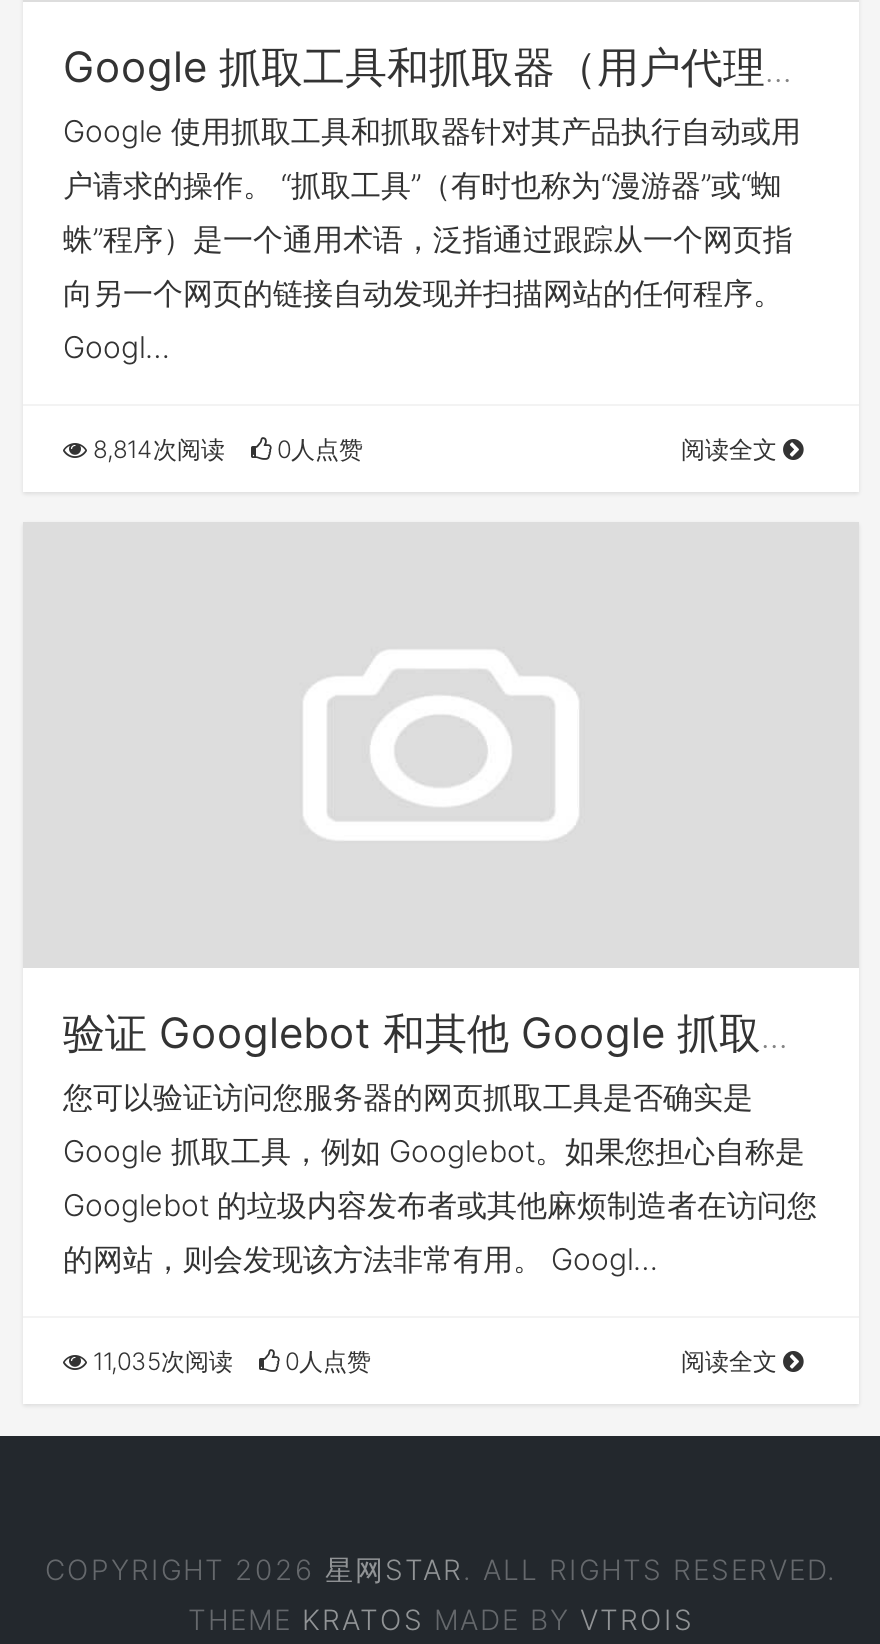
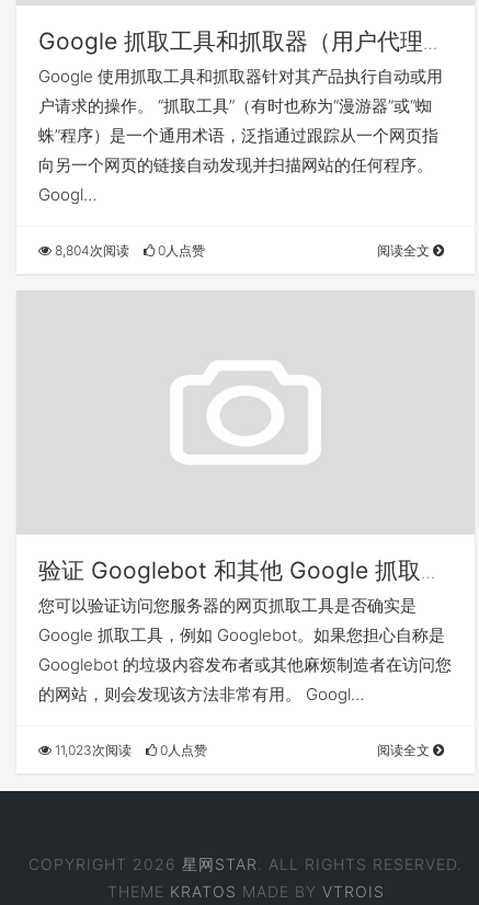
[87,434,225,464] 8,814次阅读 -> [52,242,129,258] 8,804次阅读
[87,1346,233,1376] 11,035次阅读 -> [52,742,132,758] 11,023次阅读

